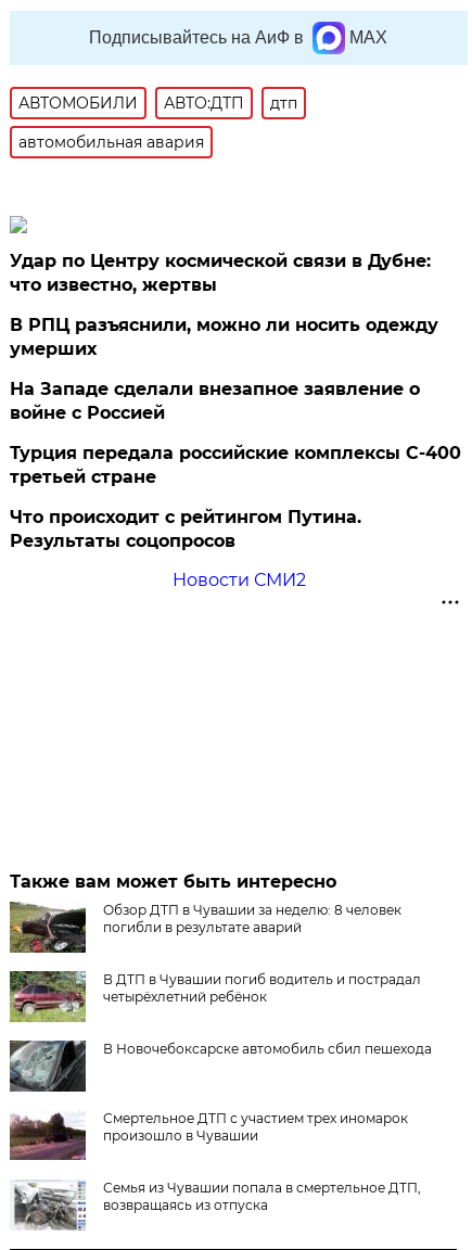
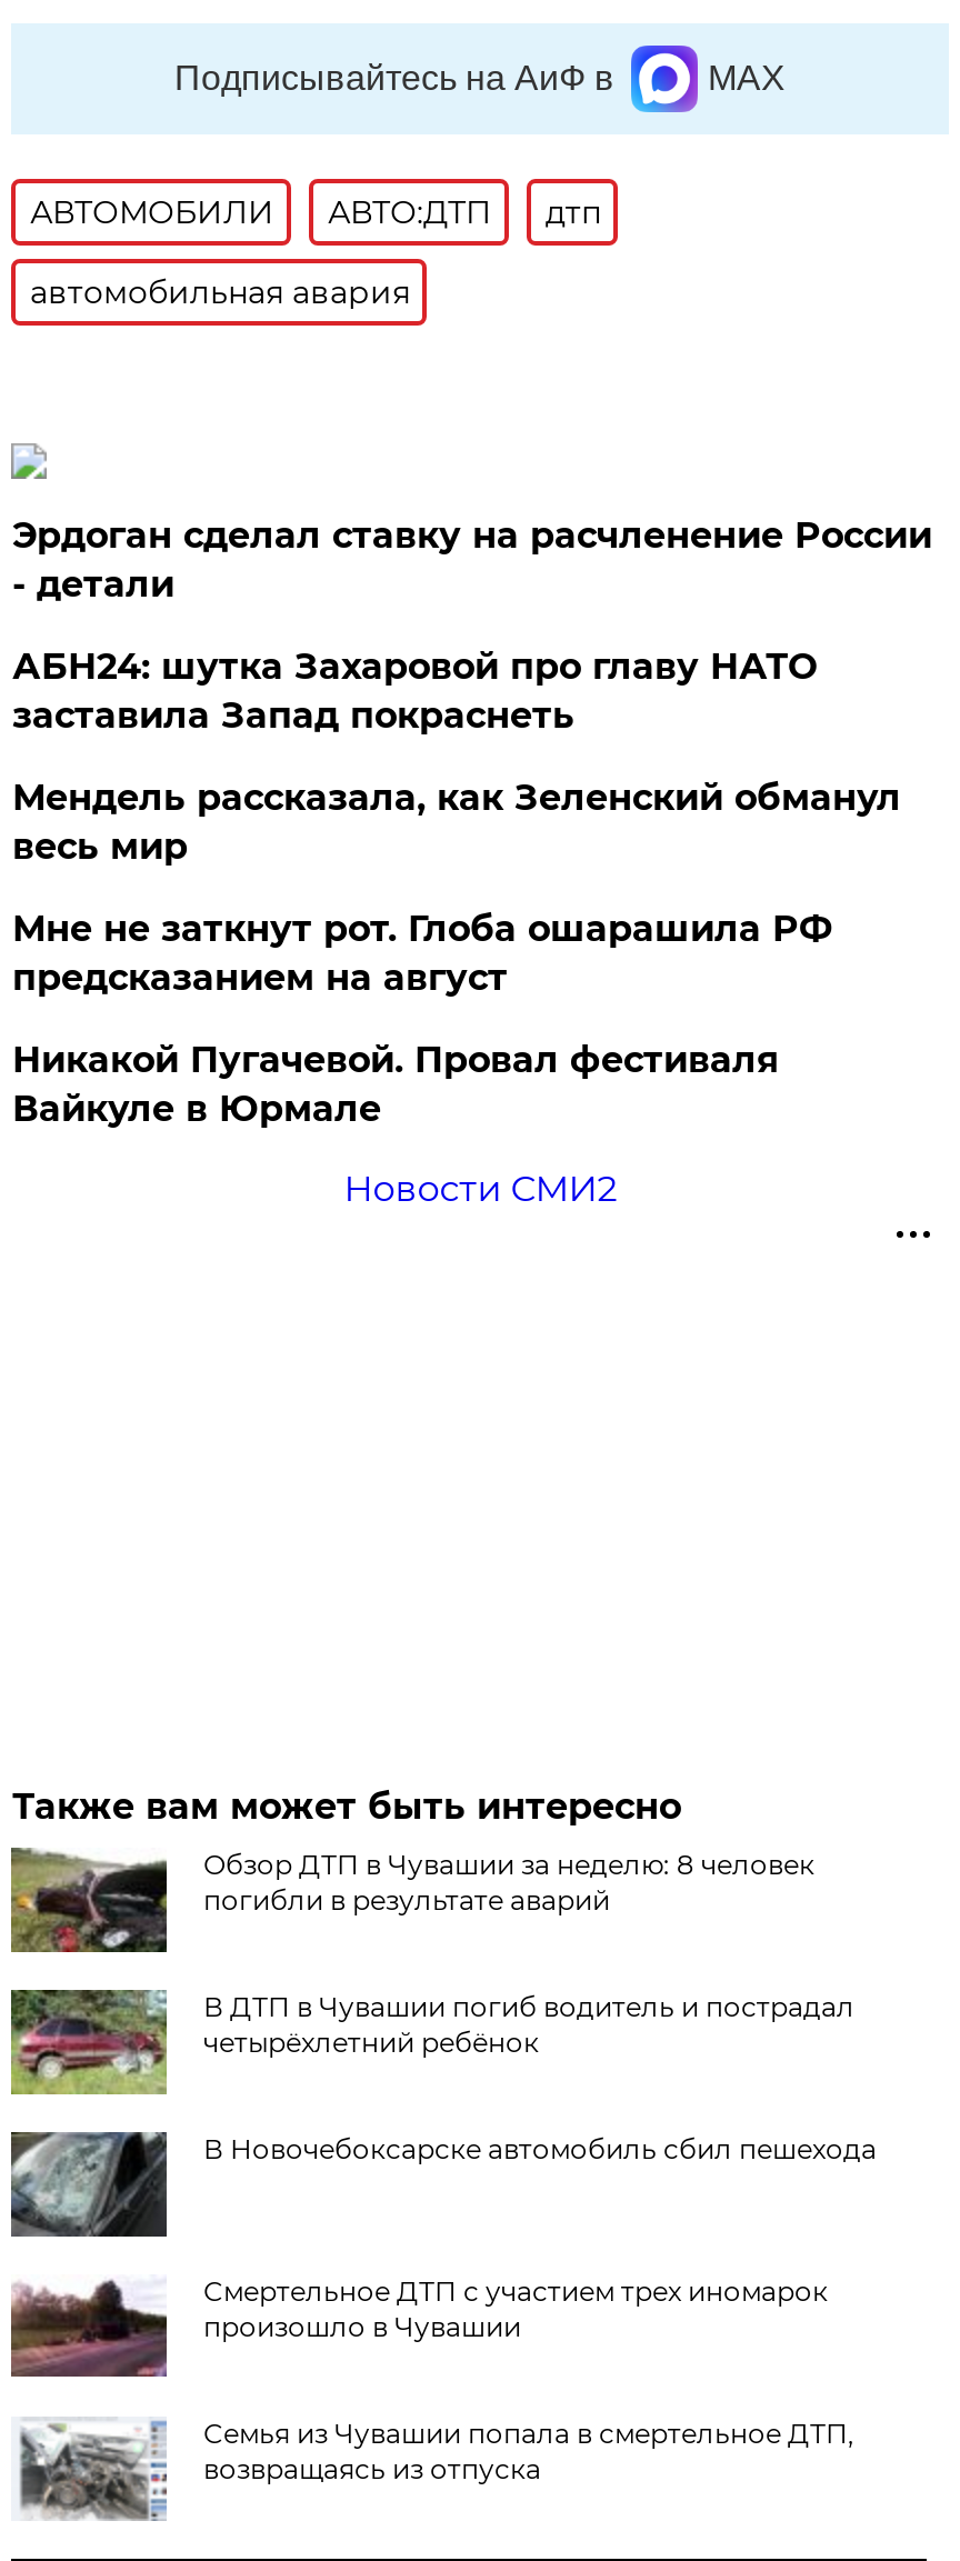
[10,251,431,295] Удар по Центру космической связи в Дубне: | что известно, жертвы -> [12,515,932,606] Эрдоган сделал ставку на расчленение России | - детали
[10,315,439,359] В РПЦ разъяснили, можно ли носить одежду | умерших -> [12,646,816,737] АБН24: шутка Захаровой про главу НАТО | заставила Запад покраснеть
[10,379,420,423] На Западе сделали внезапное заявление о | войне с Россией -> [12,777,901,868] Мендель рассказала, как Зеленский обманул | весь мир
[10,443,462,487] Турция передала российские комплексы С-400 | третьей стране -> [12,908,832,999] Мне не заткнут рот. Глоба ошарашила РФ | предсказанием на август
[10,507,362,551] Что происходит с рейтингом Путина. | Результаты соцопросов -> [12,1039,779,1130] Никакой Пугачевой. Провал фестиваля | Вайкуле в Юрмале

